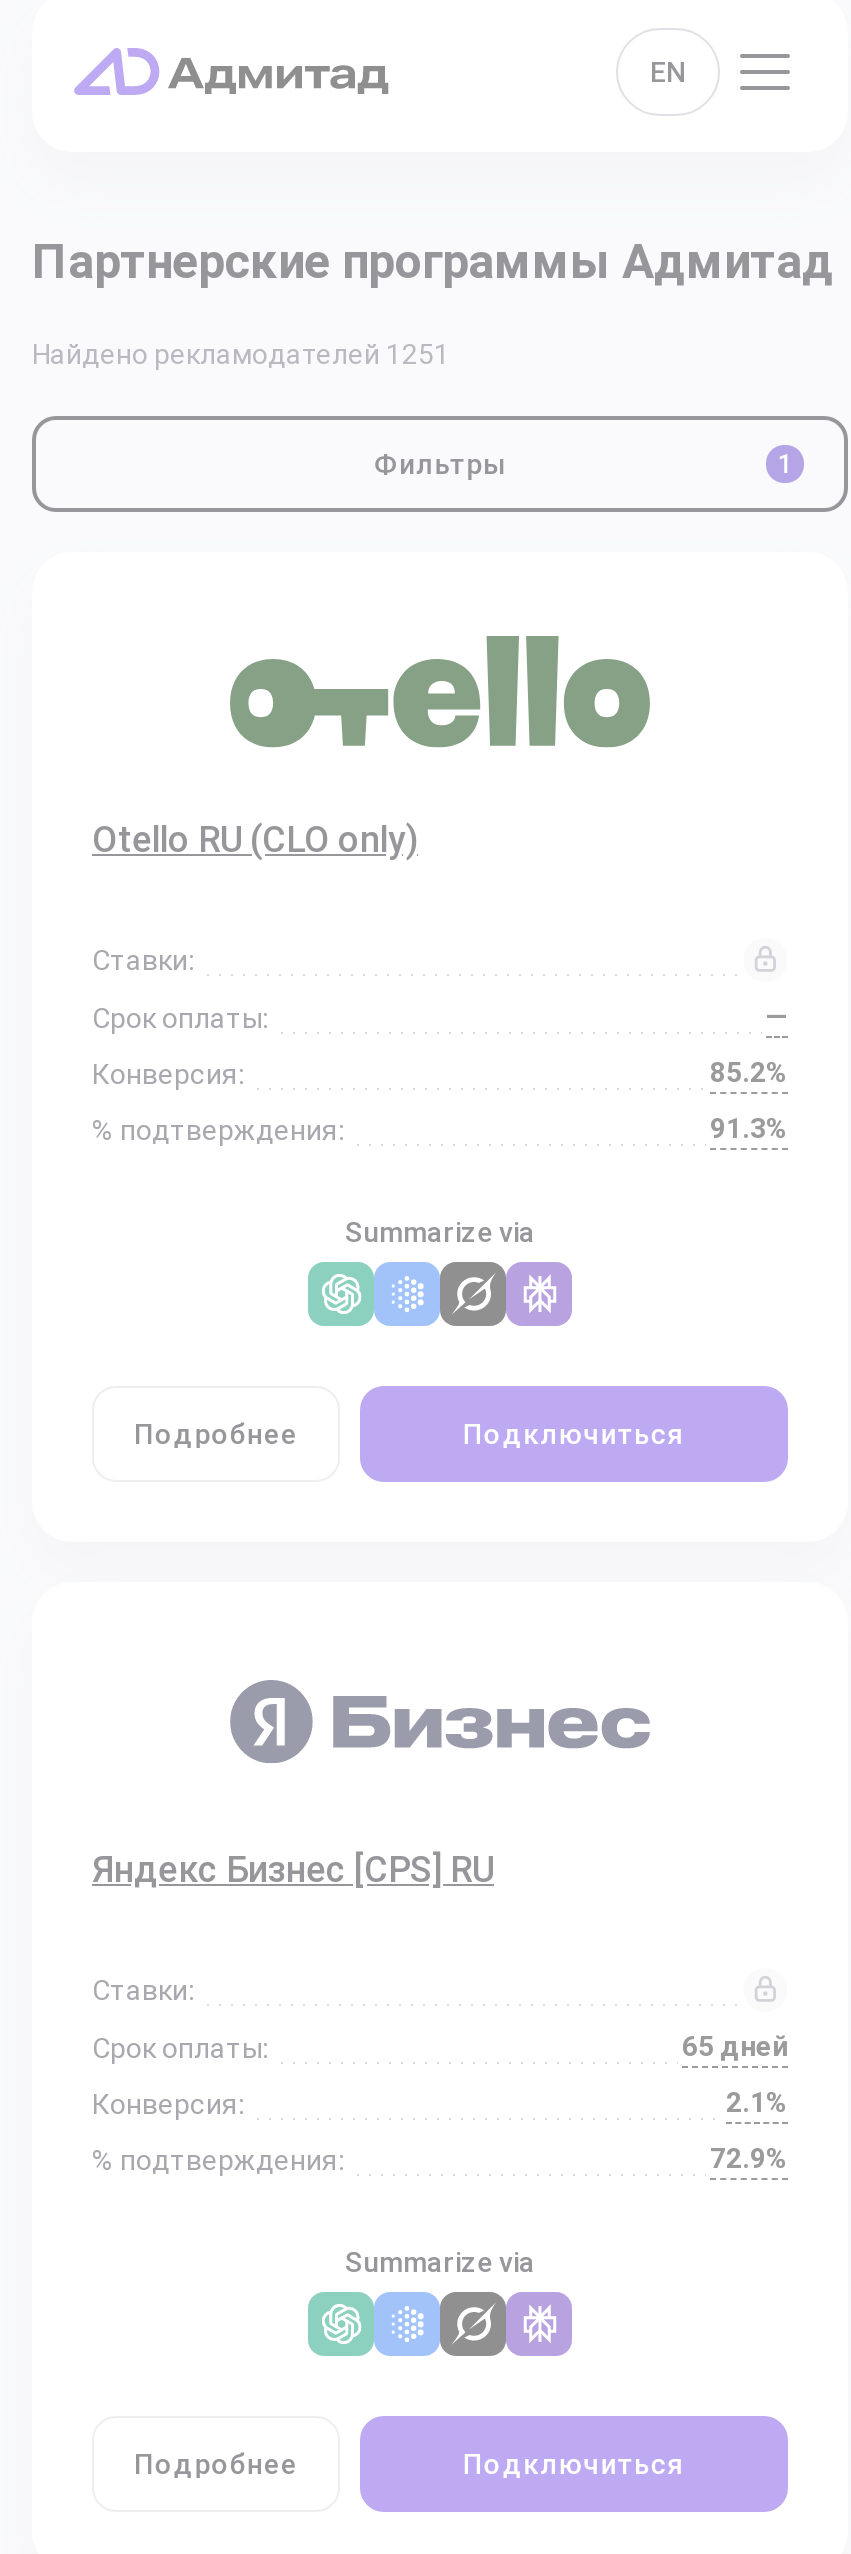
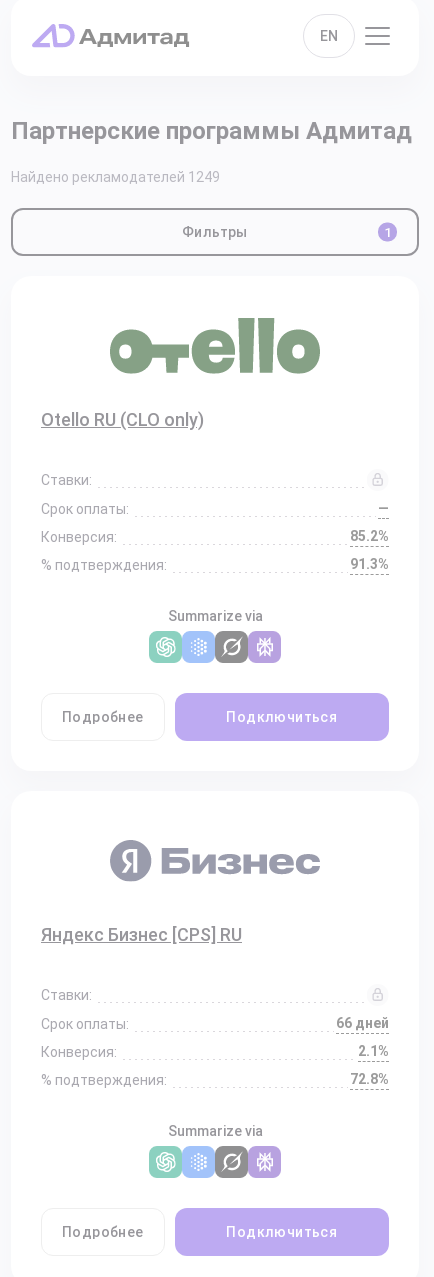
[32,338,450,370] Найдено рекламодателей 1251 -> [11,169,220,185] Найдено рекламодателей 1249
[682,2030,788,2062] 65 дней -> [336,1015,389,1031] 66 дней
[710,2142,788,2174] 72.9% -> [350,1071,389,1087] 72.8%

